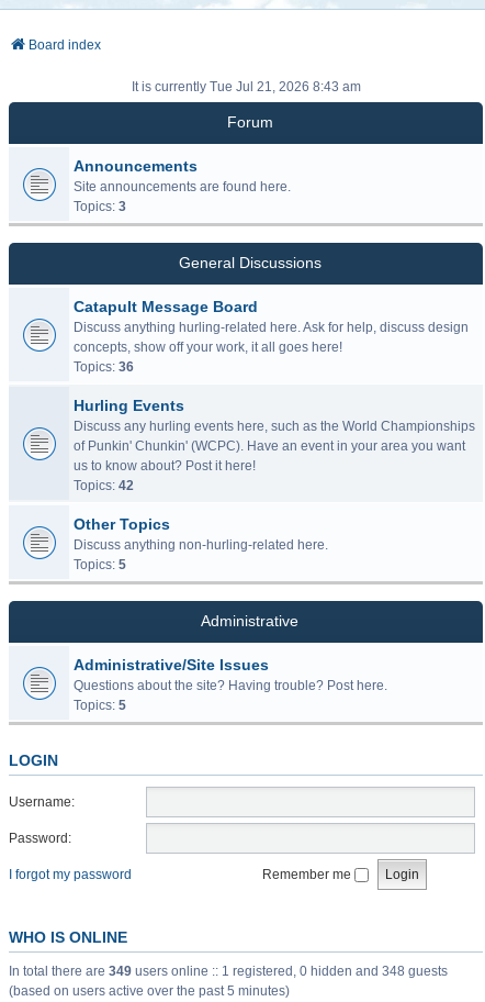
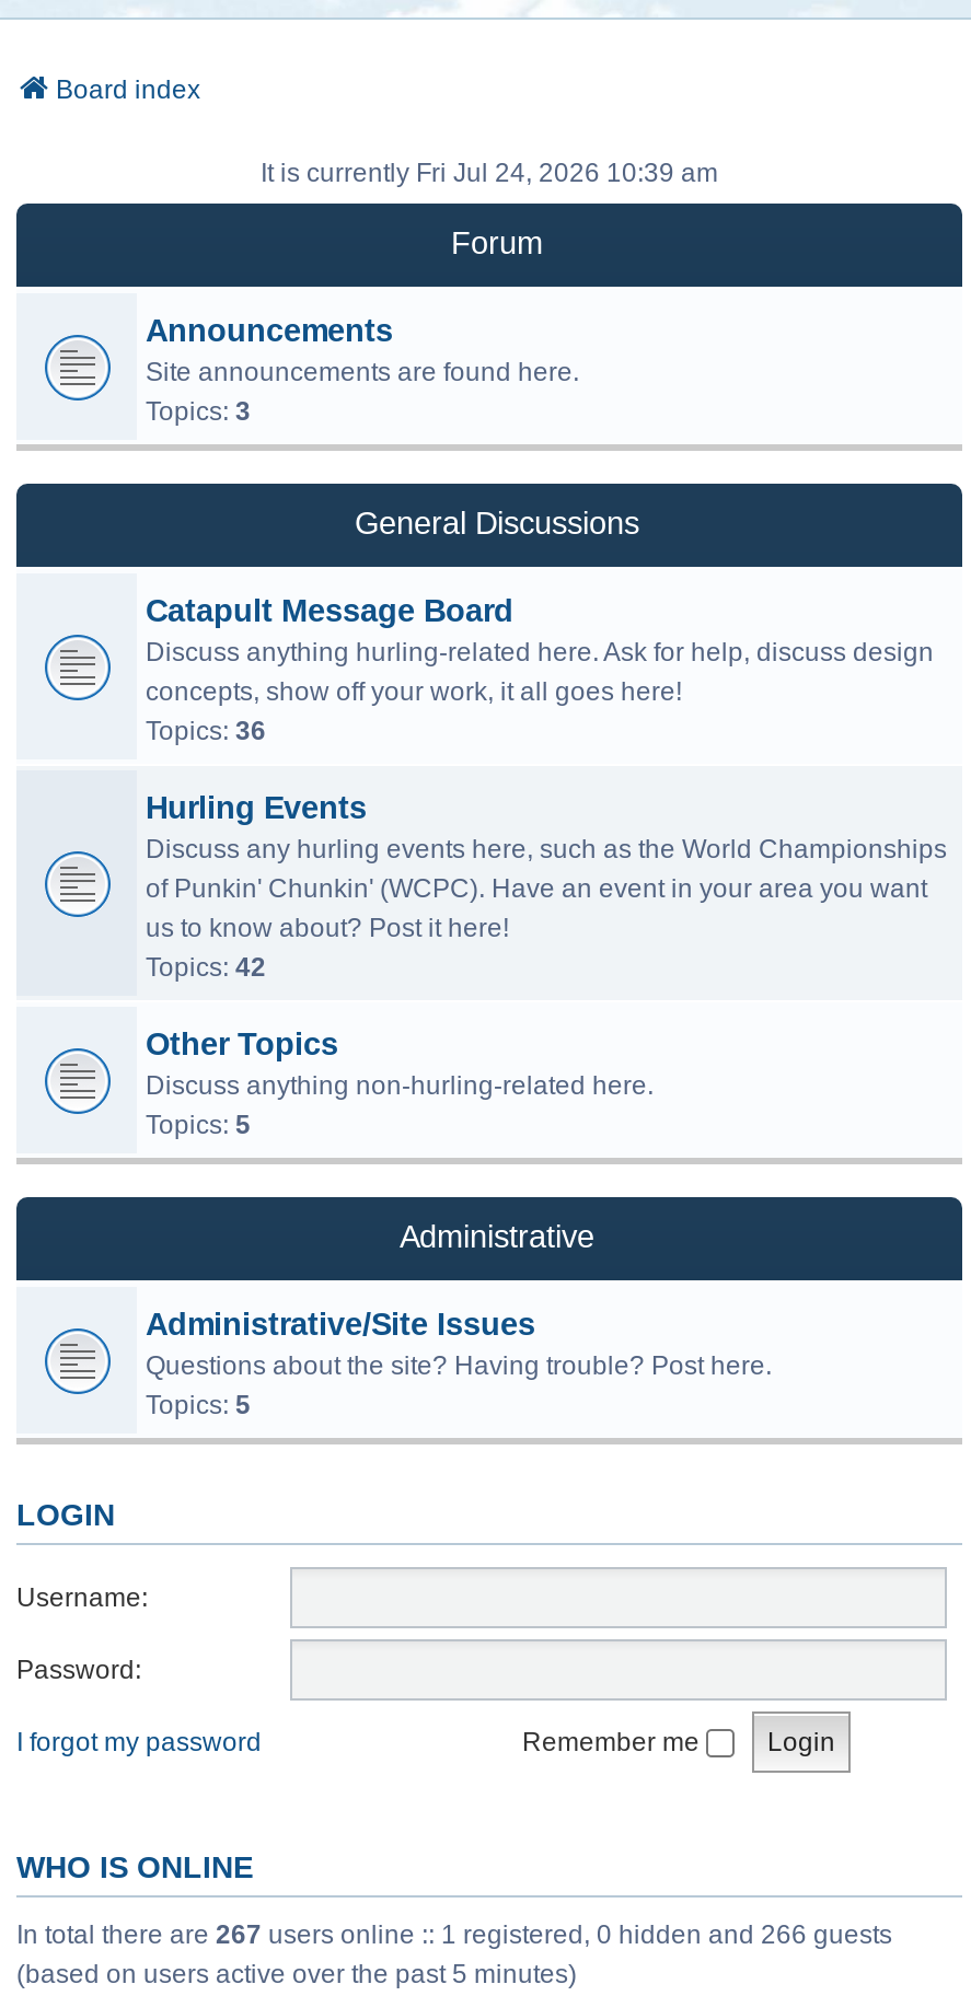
[131,79,360,94] It is currently Tue Jul 21, 2026 8:43 am -> [261,158,718,188] It is currently Fri Jul 24, 2026 10:39 am
[9,964,448,979] In total there are 349 users online :: 1 registered, 0 hidden and 348 guests -> [16,1919,892,1950] In total there are 267 users online :: 1 registered, 0 hidden and 266 guests

